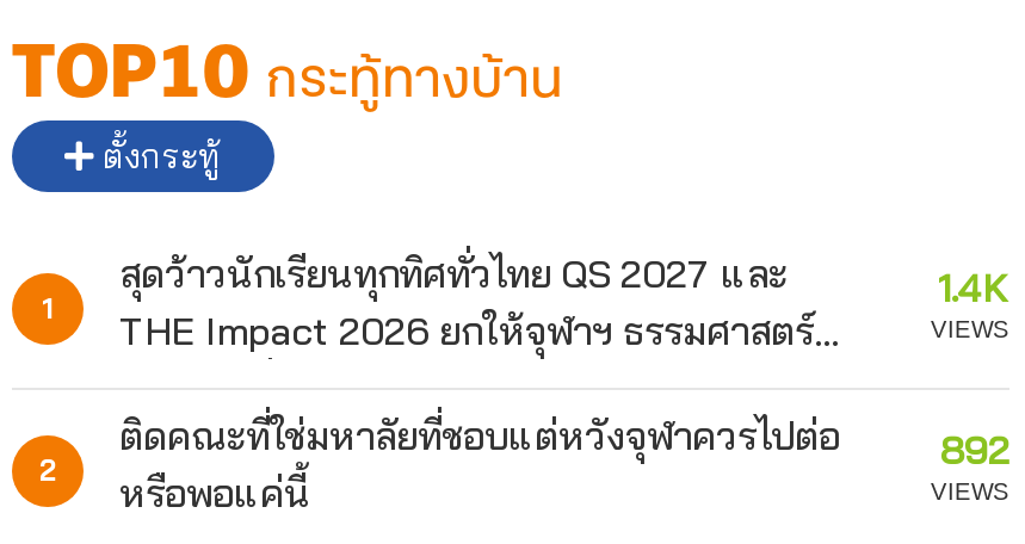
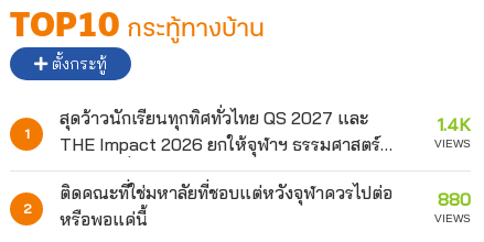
[940,426,1009,473] 892 -> [438,188,471,210] 880

